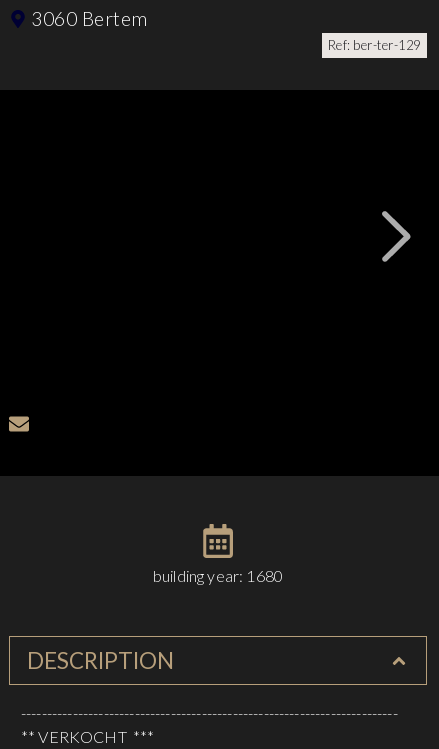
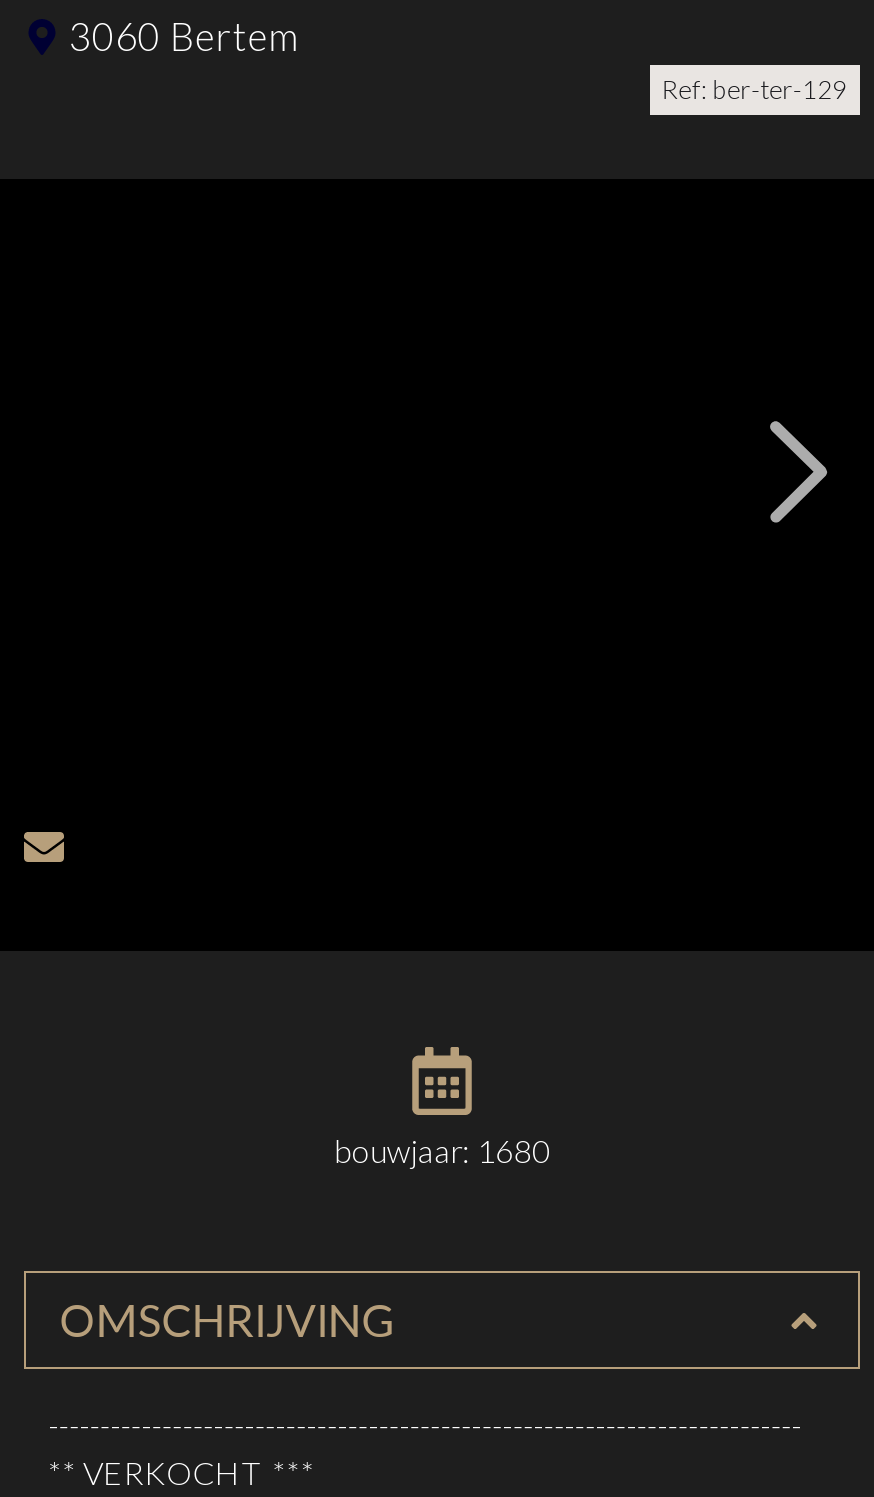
[153,566,283,585] building year: 1680 -> [334,1131,550,1169] bouwjaar: 1680
[27,647,174,674] DESCRIPTION -> [60,1294,394,1348] OMSCHRIJVING

